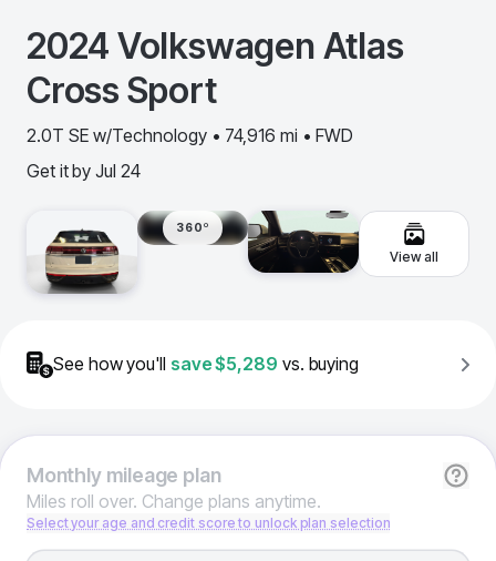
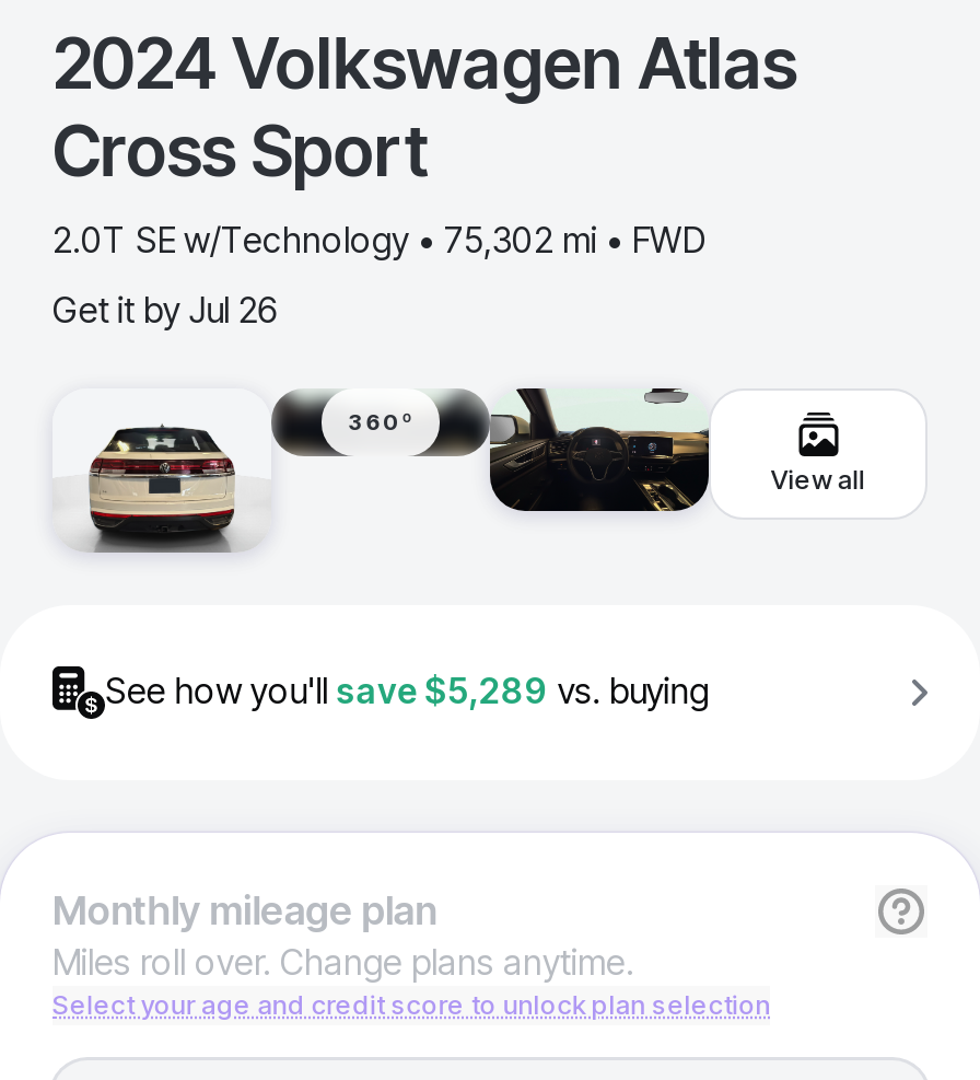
[27,124,353,146] 2.0T SE w/Technology • 74,916 mi • FWD -> [52,218,707,262] 2.0T SE w/Technology • 75,302 mi • FWD
[27,160,140,182] Get it by Jul 24 -> [52,288,279,332] Get it by Jul 26

